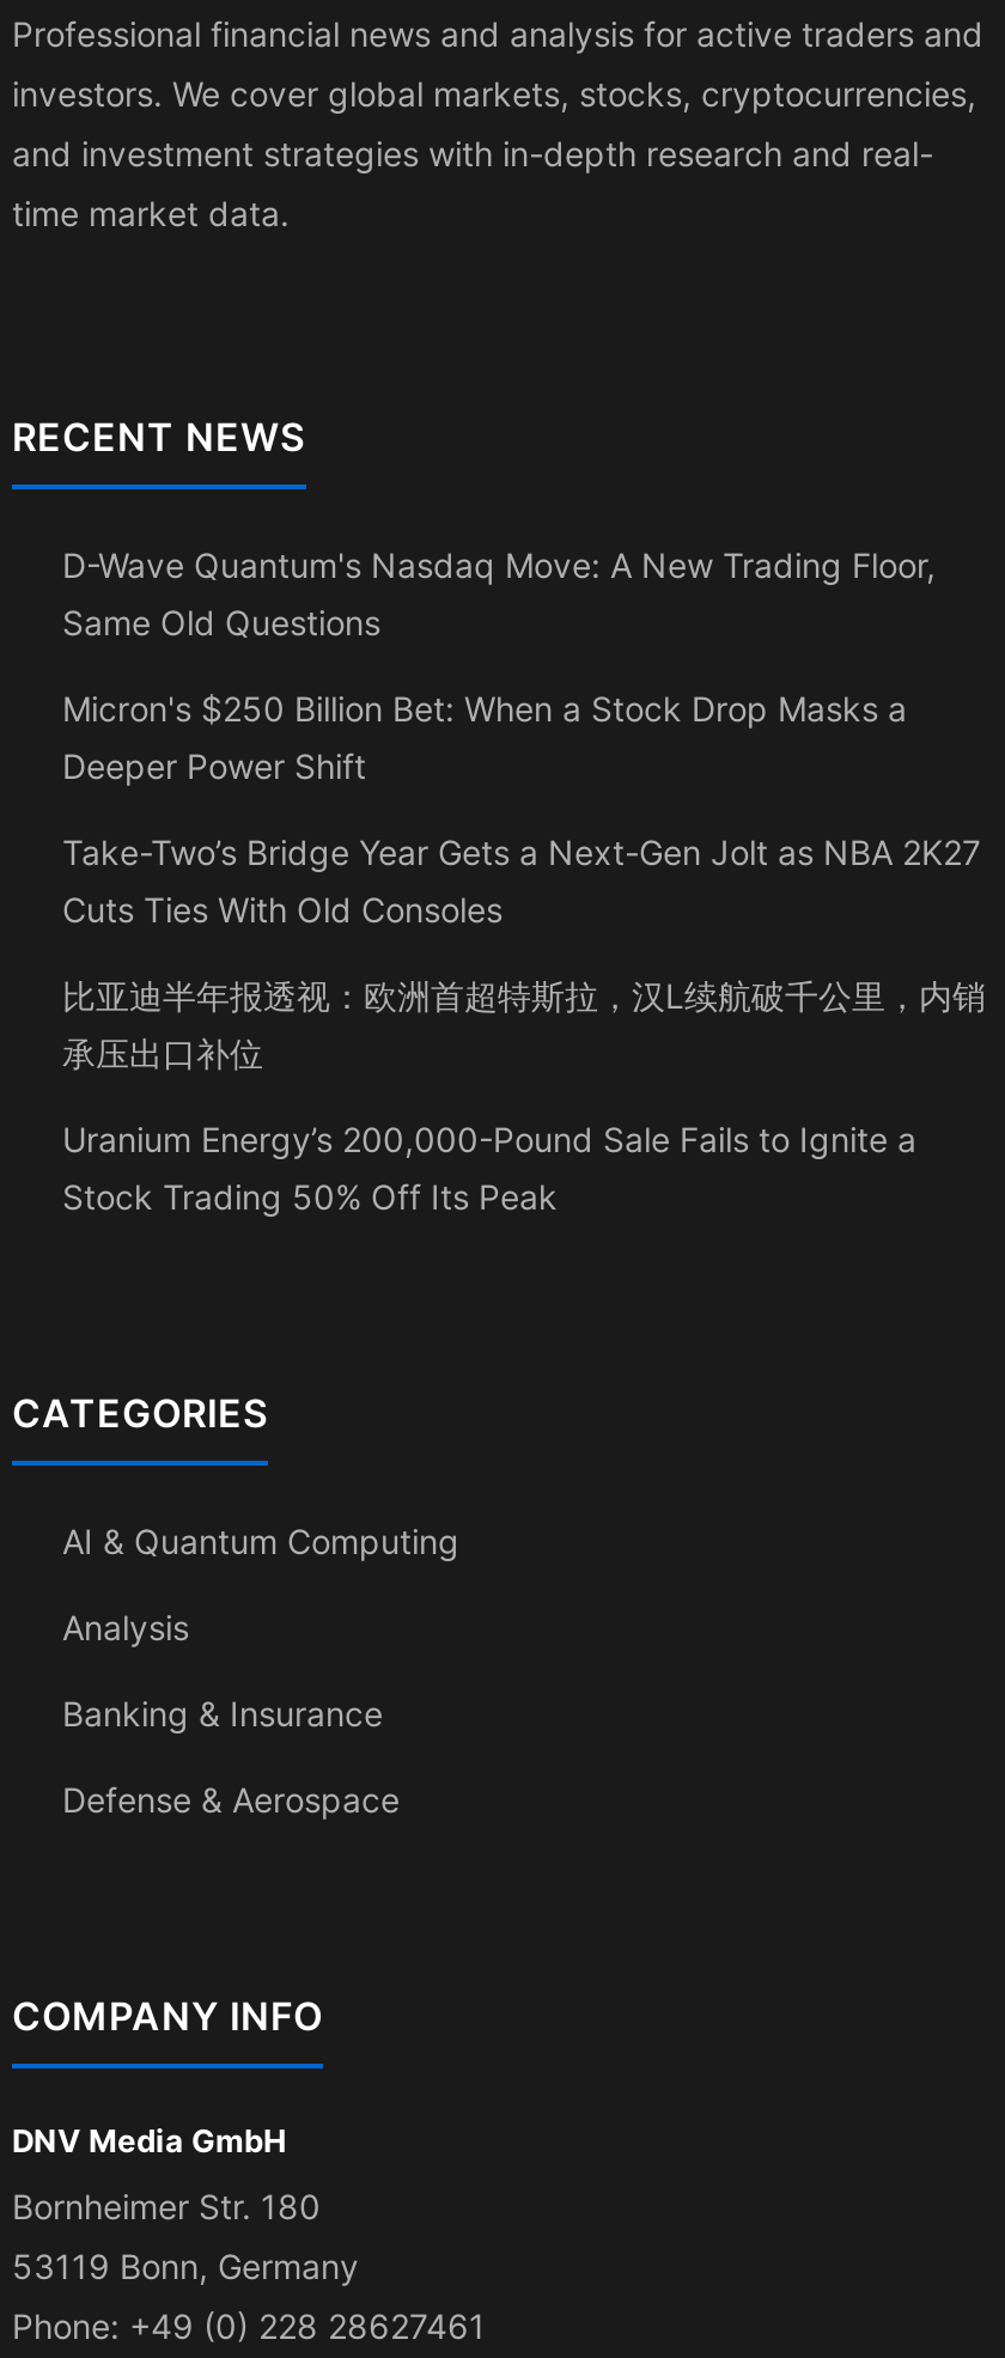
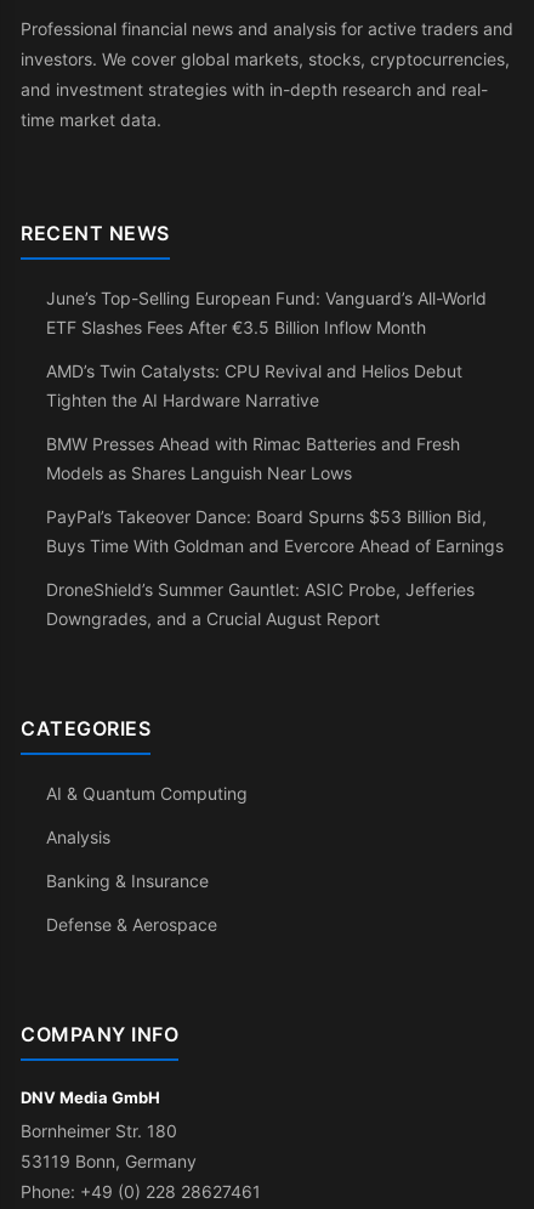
[62,544,936,642] D-Wave Quantum's Nasdaq Move: A New Trading Floor, | Same Old Questions -> [46,288,487,337] June’s Top-Selling European Fund: Vanguard’s All-World | ETF Slashes Fees After €3.5 Billion Inflow Month
[62,688,907,786] Micron's $250 Billion Bet: When a Stock Drop Masks a | Deeper Power Shift -> [46,361,462,410] AMD’s Twin Catalysts: CPU Revival and Helios Debut | Tighten the AI Hardware Narrative
[62,831,981,930] Take-Two’s Bridge Year Gets a Next-Gen Jolt as NBA 2K27 | Cuts Ties With Old Consoles -> [46,433,460,483] BMW Presses Ahead with Rimac Batteries and Fresh | Models as Shares Languish Near Lows
[62,975,986,1073] 比亚迪半年报透视：欧洲首超特斯拉，汉L续航破千公里，内销 | 承压出口补位 -> [46,506,504,556] PayPal’s Takeover Dance: Board Spurns $53 Billion Bid, | Buys Time With Goldman and Evercore Ahead of Earnings
[62,1119,916,1217] Uranium Energy’s 200,000-Pound Sale Fails to Ignite a | Stock Trading 50% Off Its Peak -> [46,579,475,629] DroneShield’s Summer Gauntlet: ASIC Probe, Jefferies | Downgrades, and a Crucial August Report

